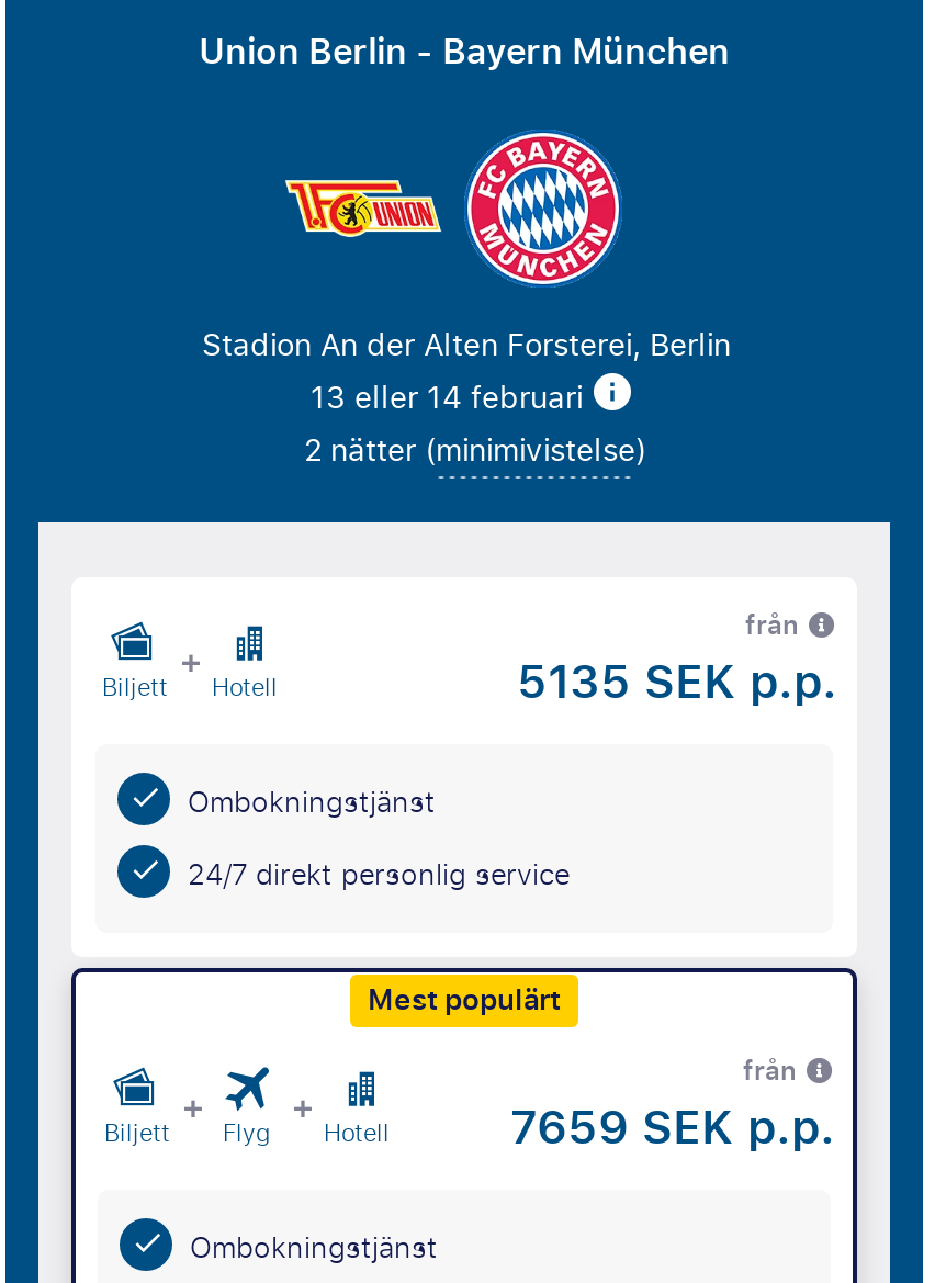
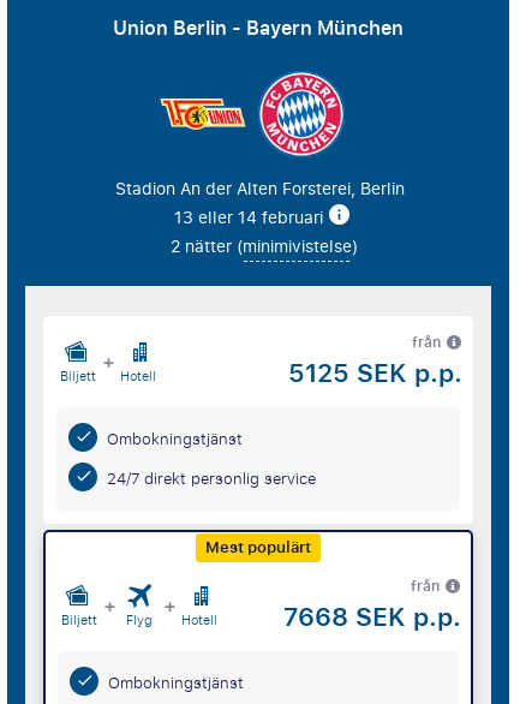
[517,641,837,727] 5135 SEK p.p. -> [288,351,462,398] 5125 SEK p.p.
[510,1087,835,1172] 7659 SEK p.p. -> [283,595,461,642] 7668 SEK p.p.

